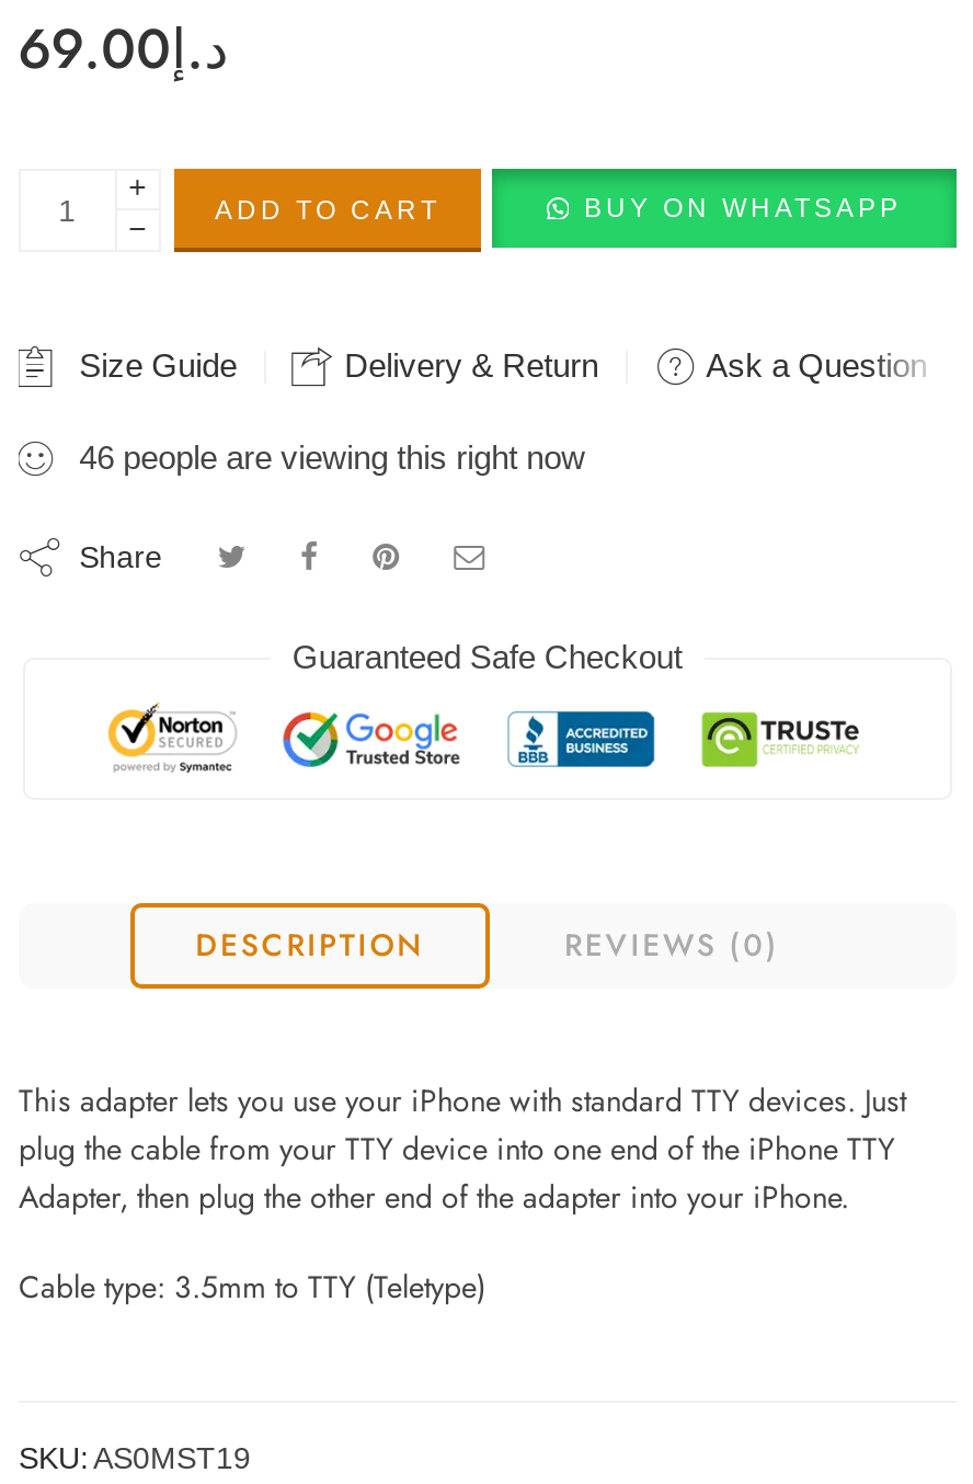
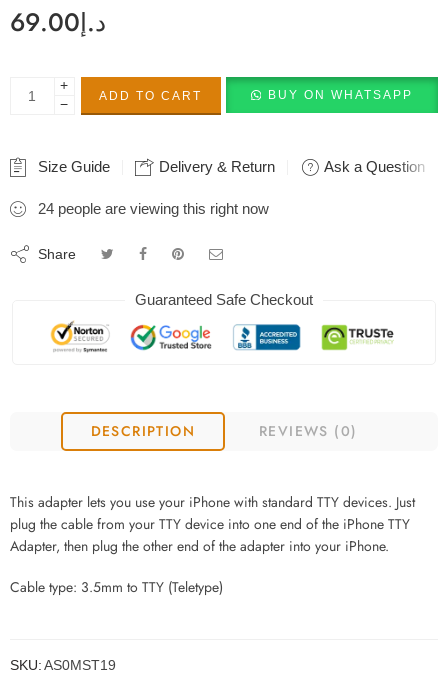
[79,439,585,476] 46 people are viewing this right now -> [38,200,269,217] 24 people are viewing this right now

